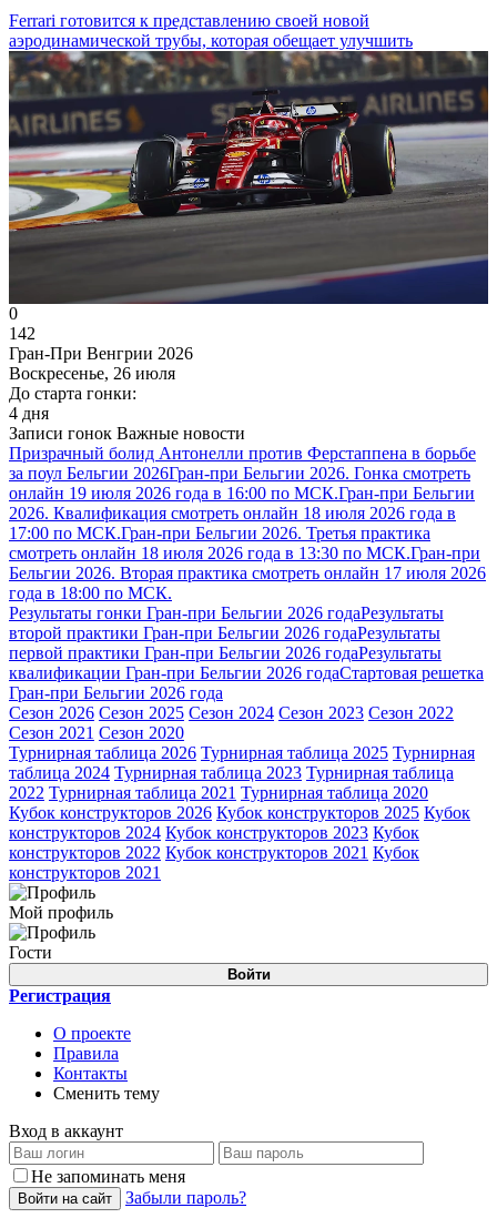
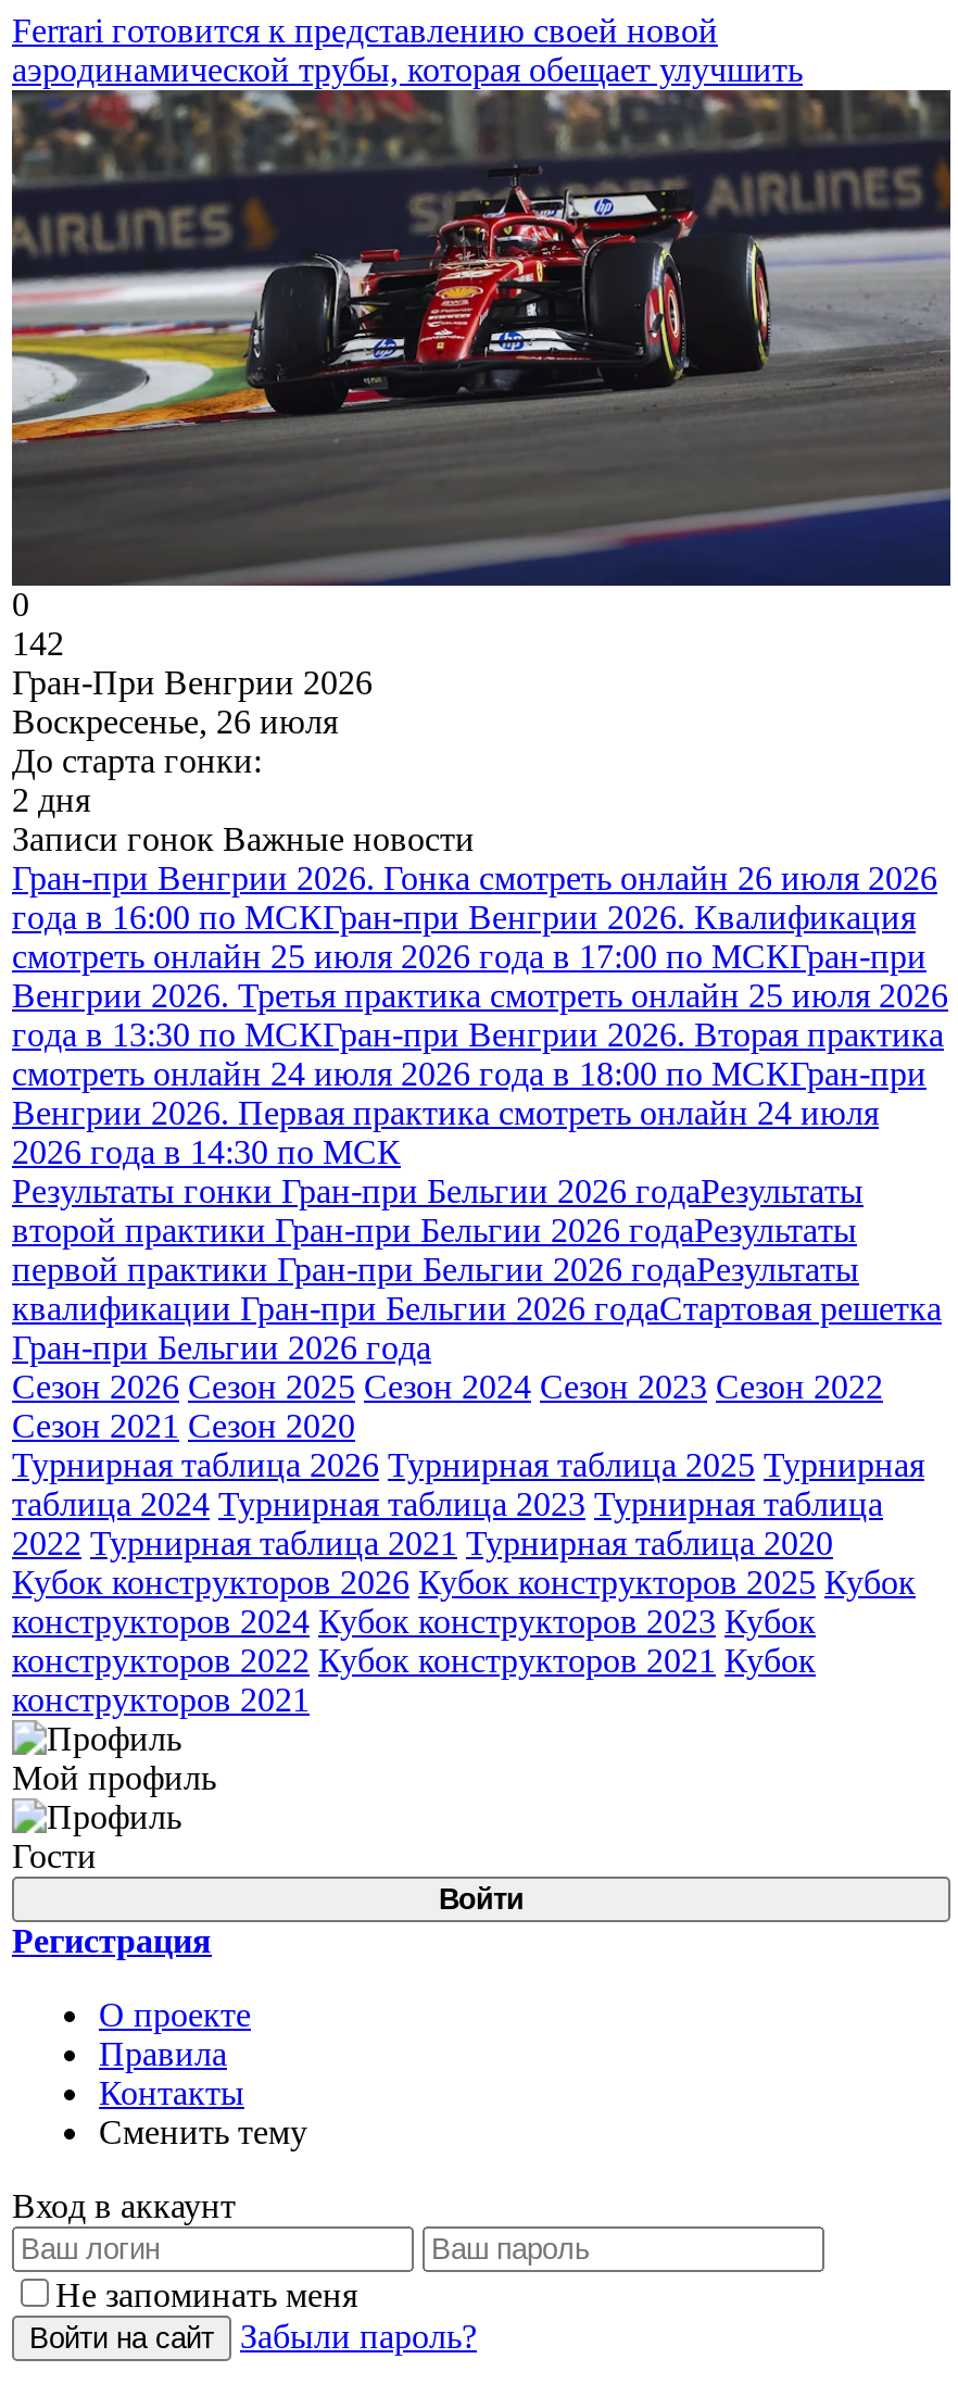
[9,404,49,423] 4 дня -> [12,782,90,819] 2 дня
[9,444,486,603] Призрачный болид Антонелли против Ферстаппена в борьбе | за поул Бельгии 2026Гран-при Бельгии 2026. Гонка смотреть | онлайн 19 июля 2026 года в 16:00 по МСК.Гран-при Бельгии | 2026. Квалификация смотреть онлайн 18 июля 2026 года в | 17:00 по МСК.Гран-при Бельгии 2026. Третья практика | смотреть онлайн 18 июля 2026 года в 13:30 по МСК.Гран-при | Бельгии 2026. Вторая практика смотреть онлайн 17 июля 2026 | года в 18:00 по МСК. -> [12,860,948,1171] Гран-при Венгрии 2026. Гонка смотреть онлайн 26 июля 2026 | года в 16:00 по МСКГран-при Венгрии 2026. Квалификация | смотреть онлайн 25 июля 2026 года в 17:00 по МСКГран-при | Венгрии 2026. Третья практика смотреть онлайн 25 июля 2026 | года в 13:30 по МСКГран-при Венгрии 2026. Вторая практика | смотреть онлайн 24 июля 2026 года в 18:00 по МСКГран-при | Венгрии 2026. Первая практика смотреть онлайн 24 июля | 2026 года в 14:30 по МСК

